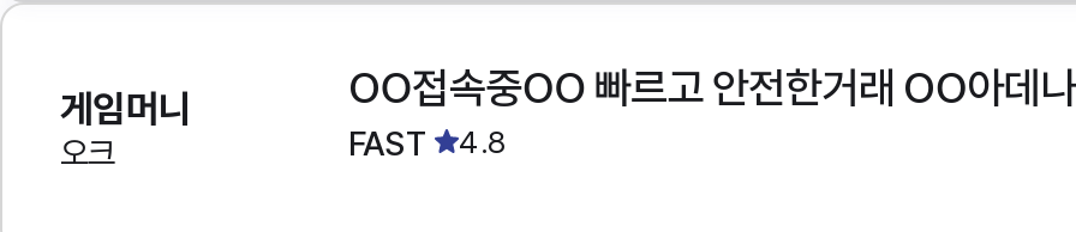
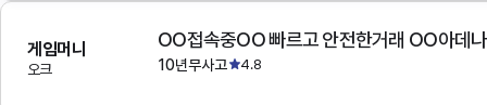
[348,123,430,161] FAST -> [158,56,227,73] 10년무사고

